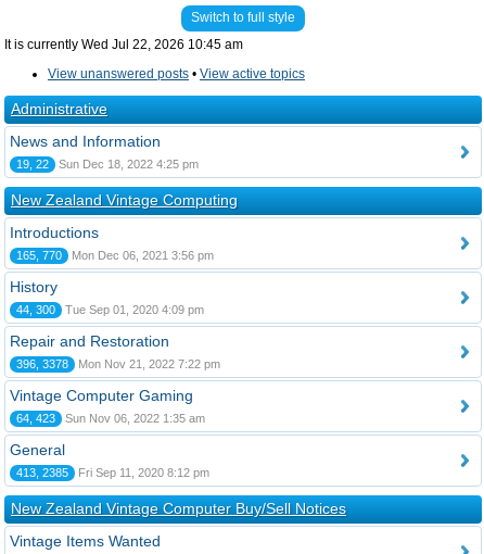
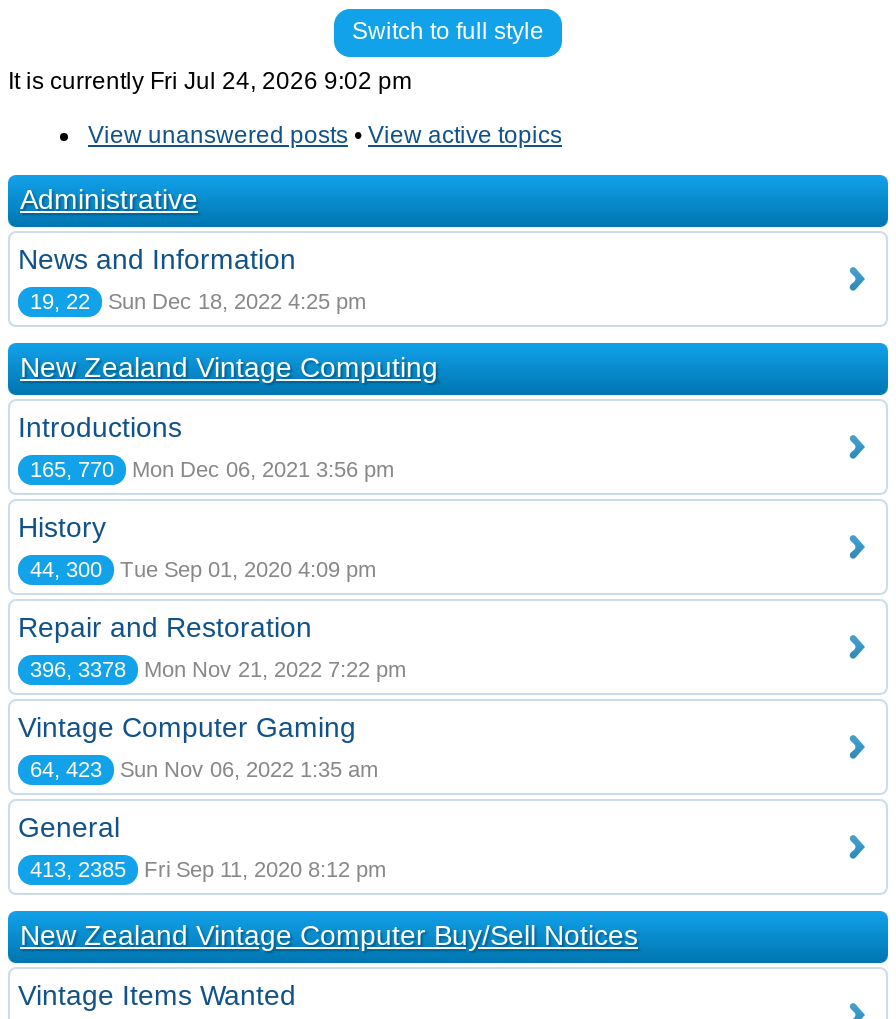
[4,37,243,52] It is currently Wed Jul 22, 2026 10:45 am -> [8,67,412,95] It is currently Fri Jul 24, 2026 9:02 pm

